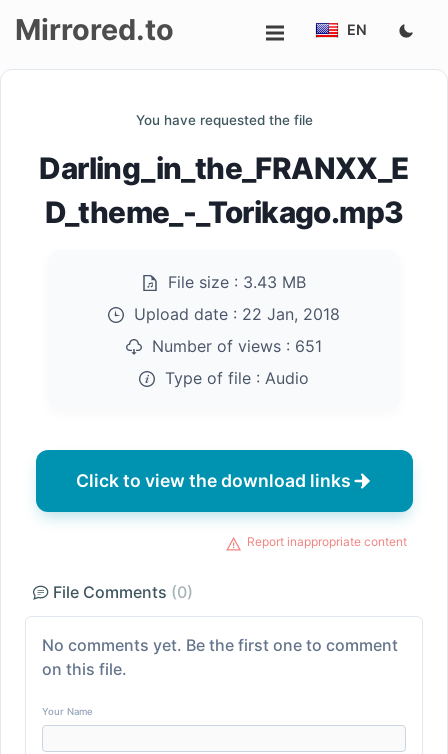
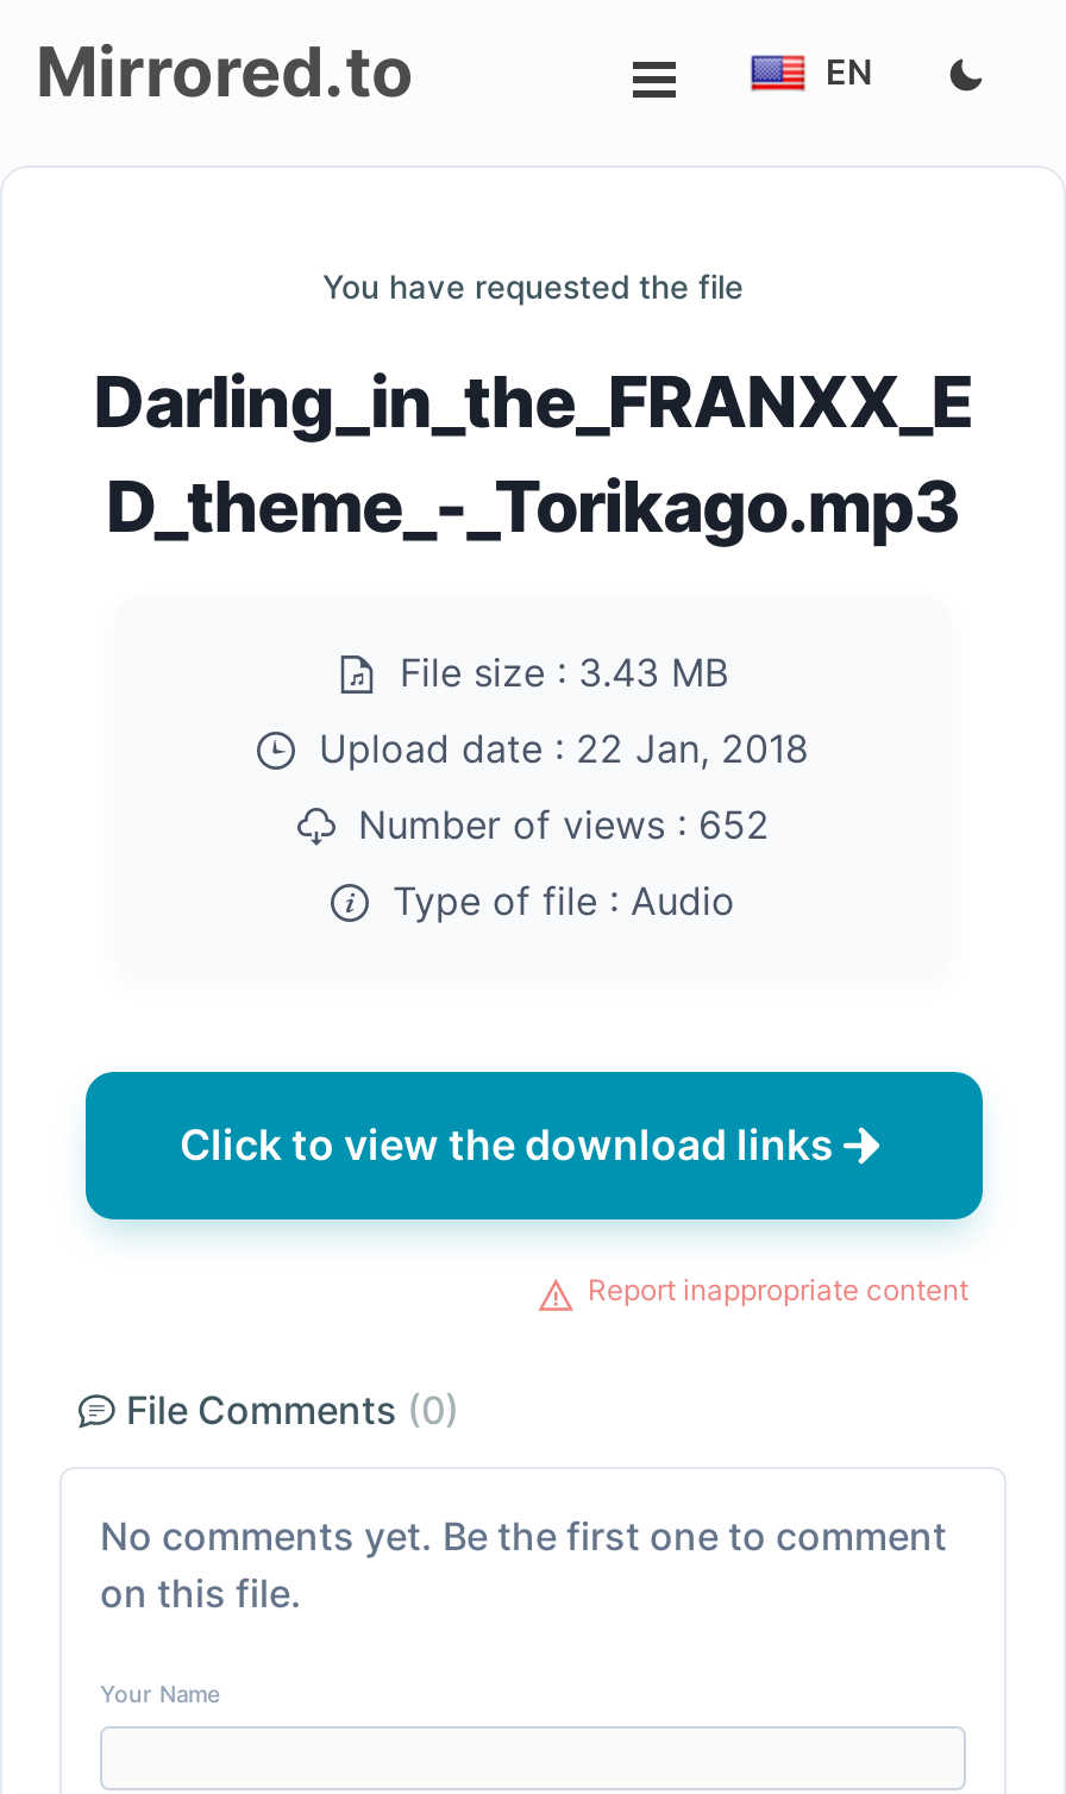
[142,336,322,356] Number of views : 651 -> [334,800,770,848] Number of views : 652

